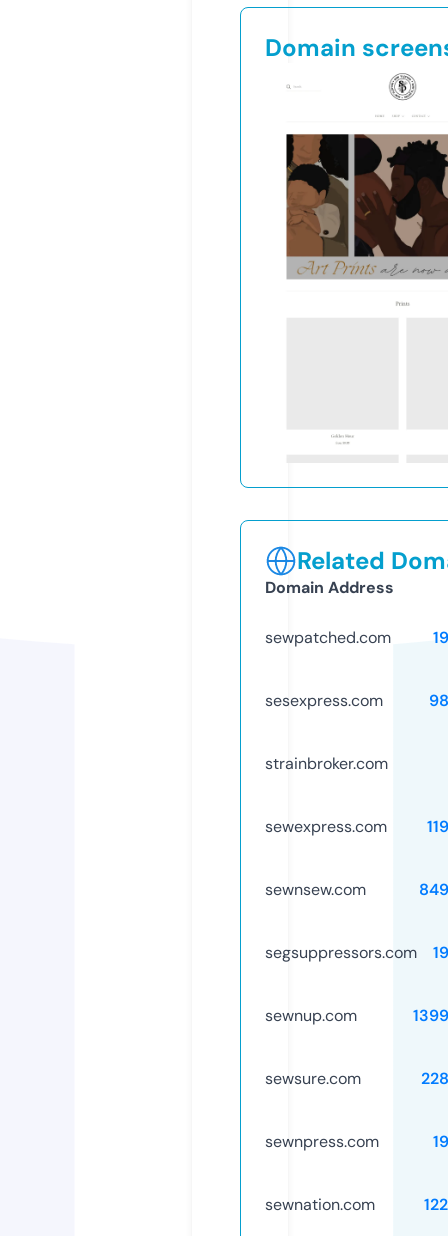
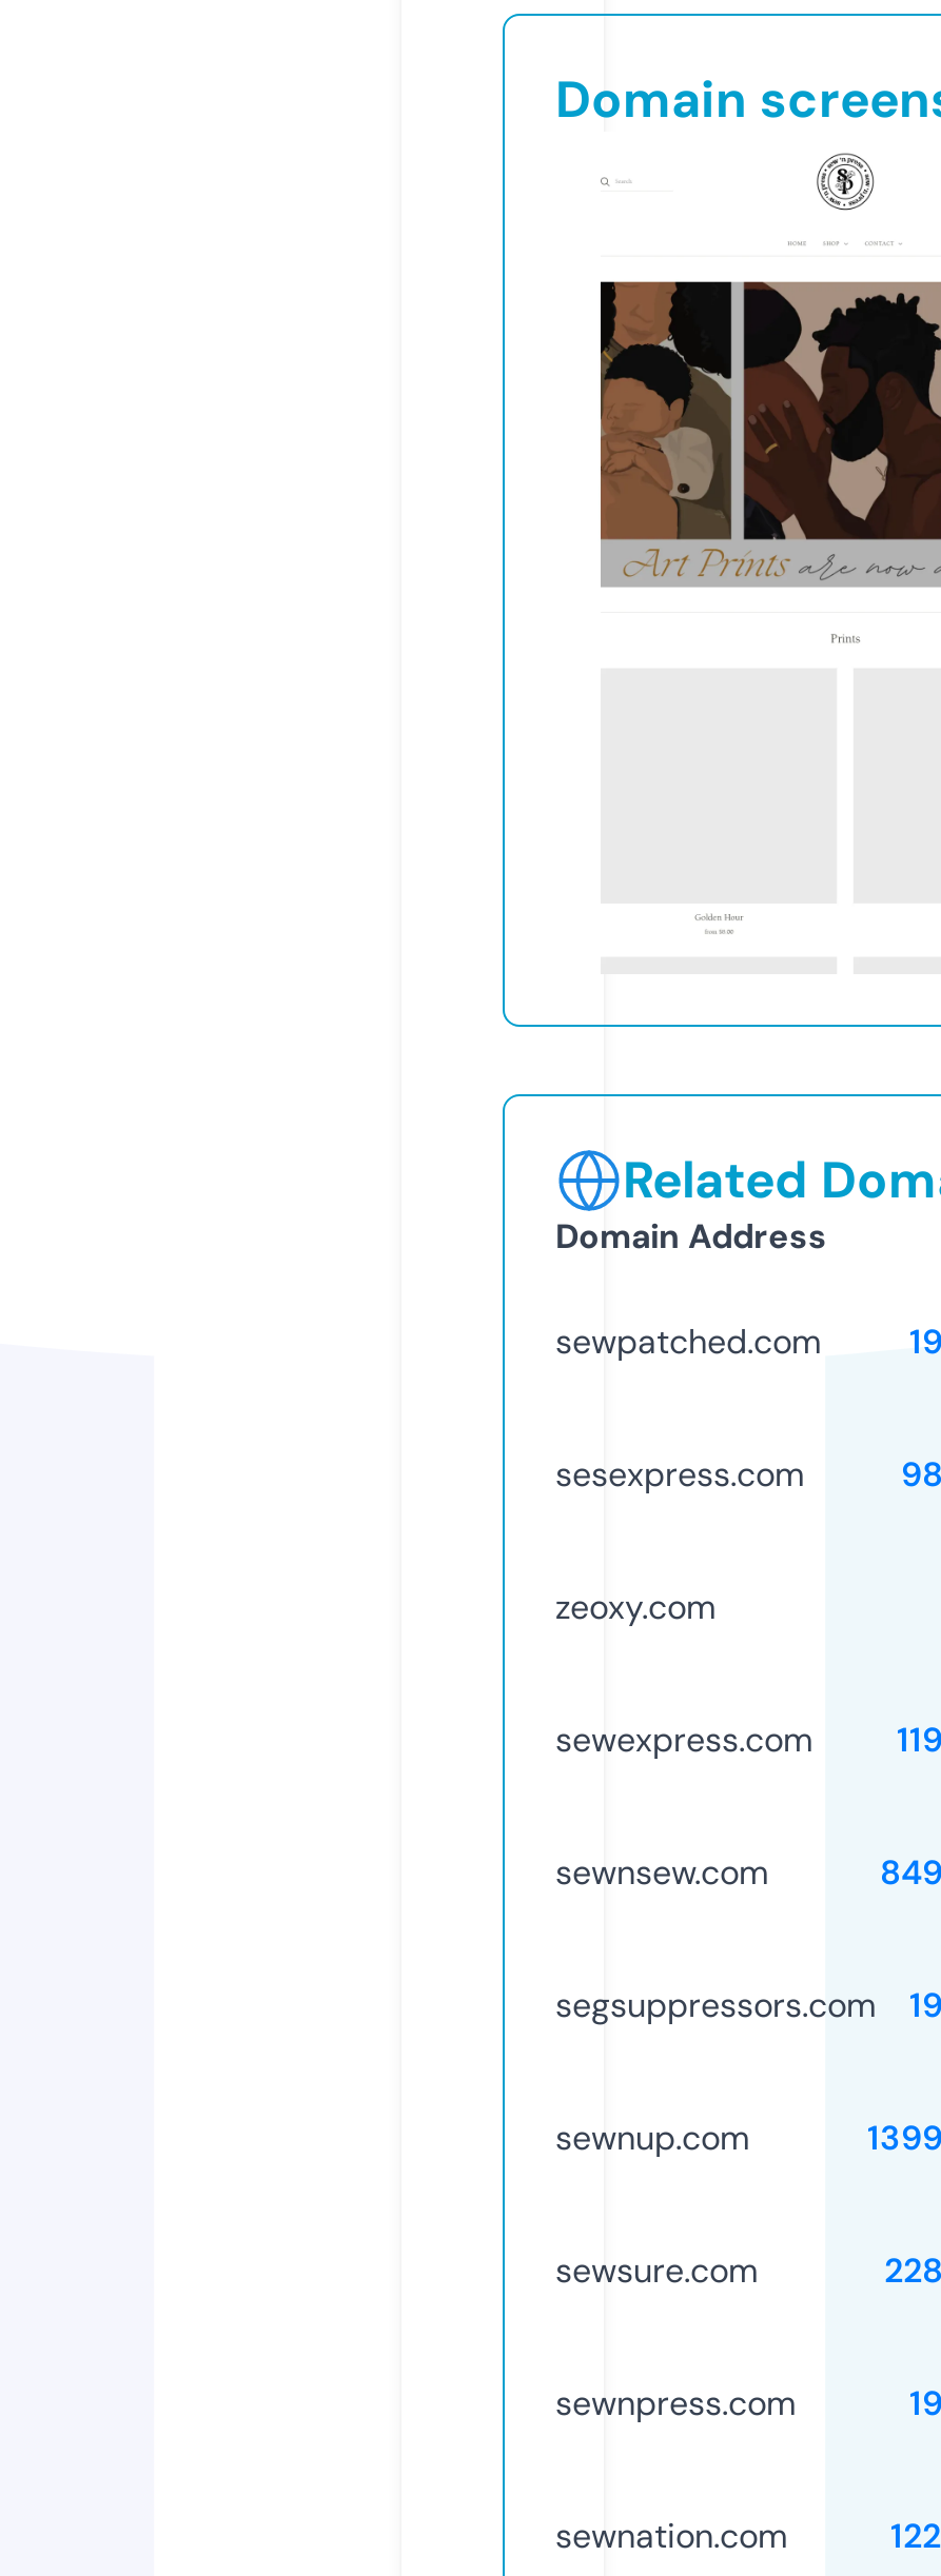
[265,753,388,774] strainbroker.com -> [555,1585,715,1629] zeoxy.com

